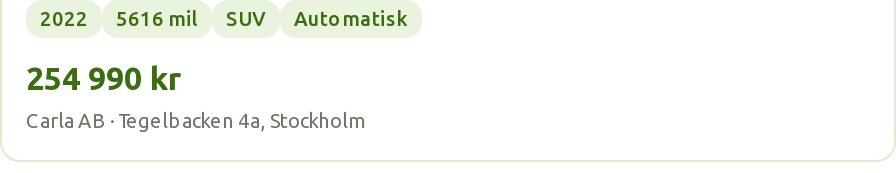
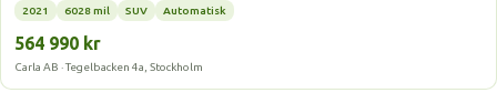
[40,8,198,30] 2022 | 5616 mil -> [22,4,110,17] 2021 | 6028 mil
[26,60,182,96] 254 990 kr -> [14,33,101,53] 564 990 kr

